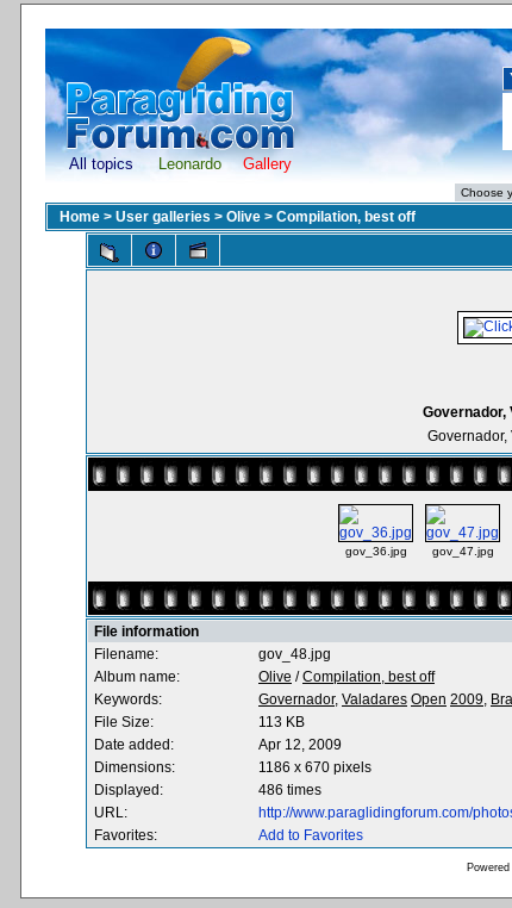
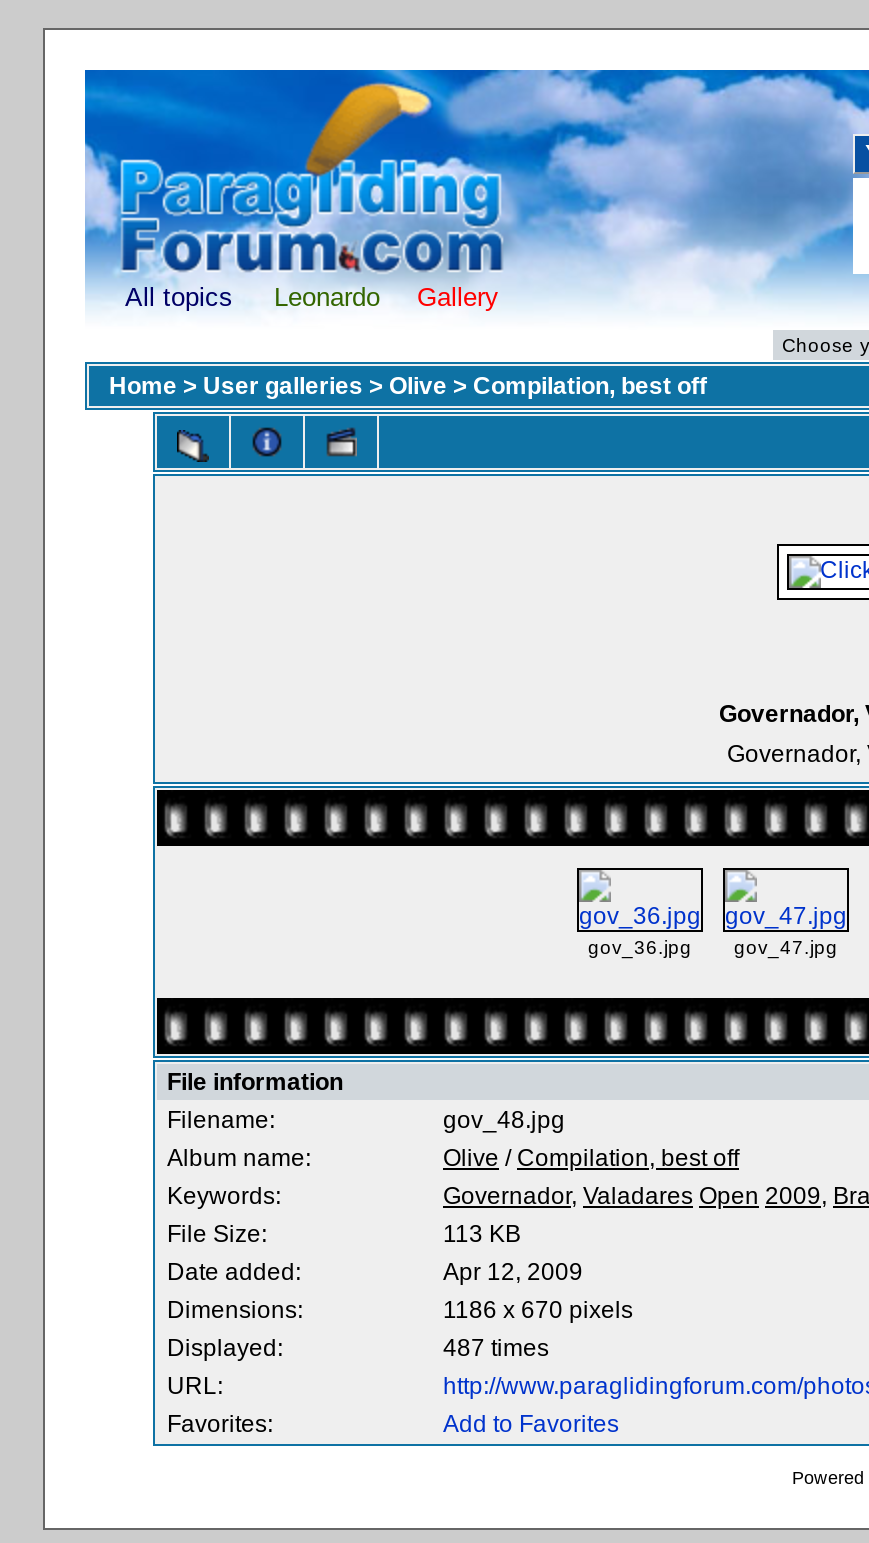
[258,782,321,798] 486 times -> [443,1334,549,1362] 487 times

